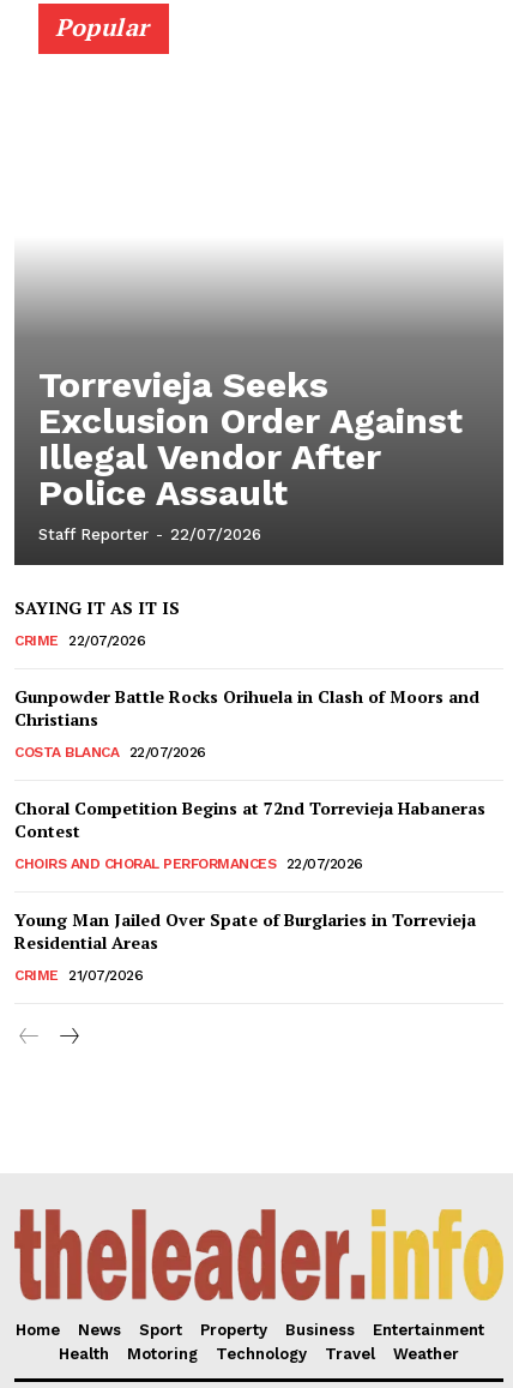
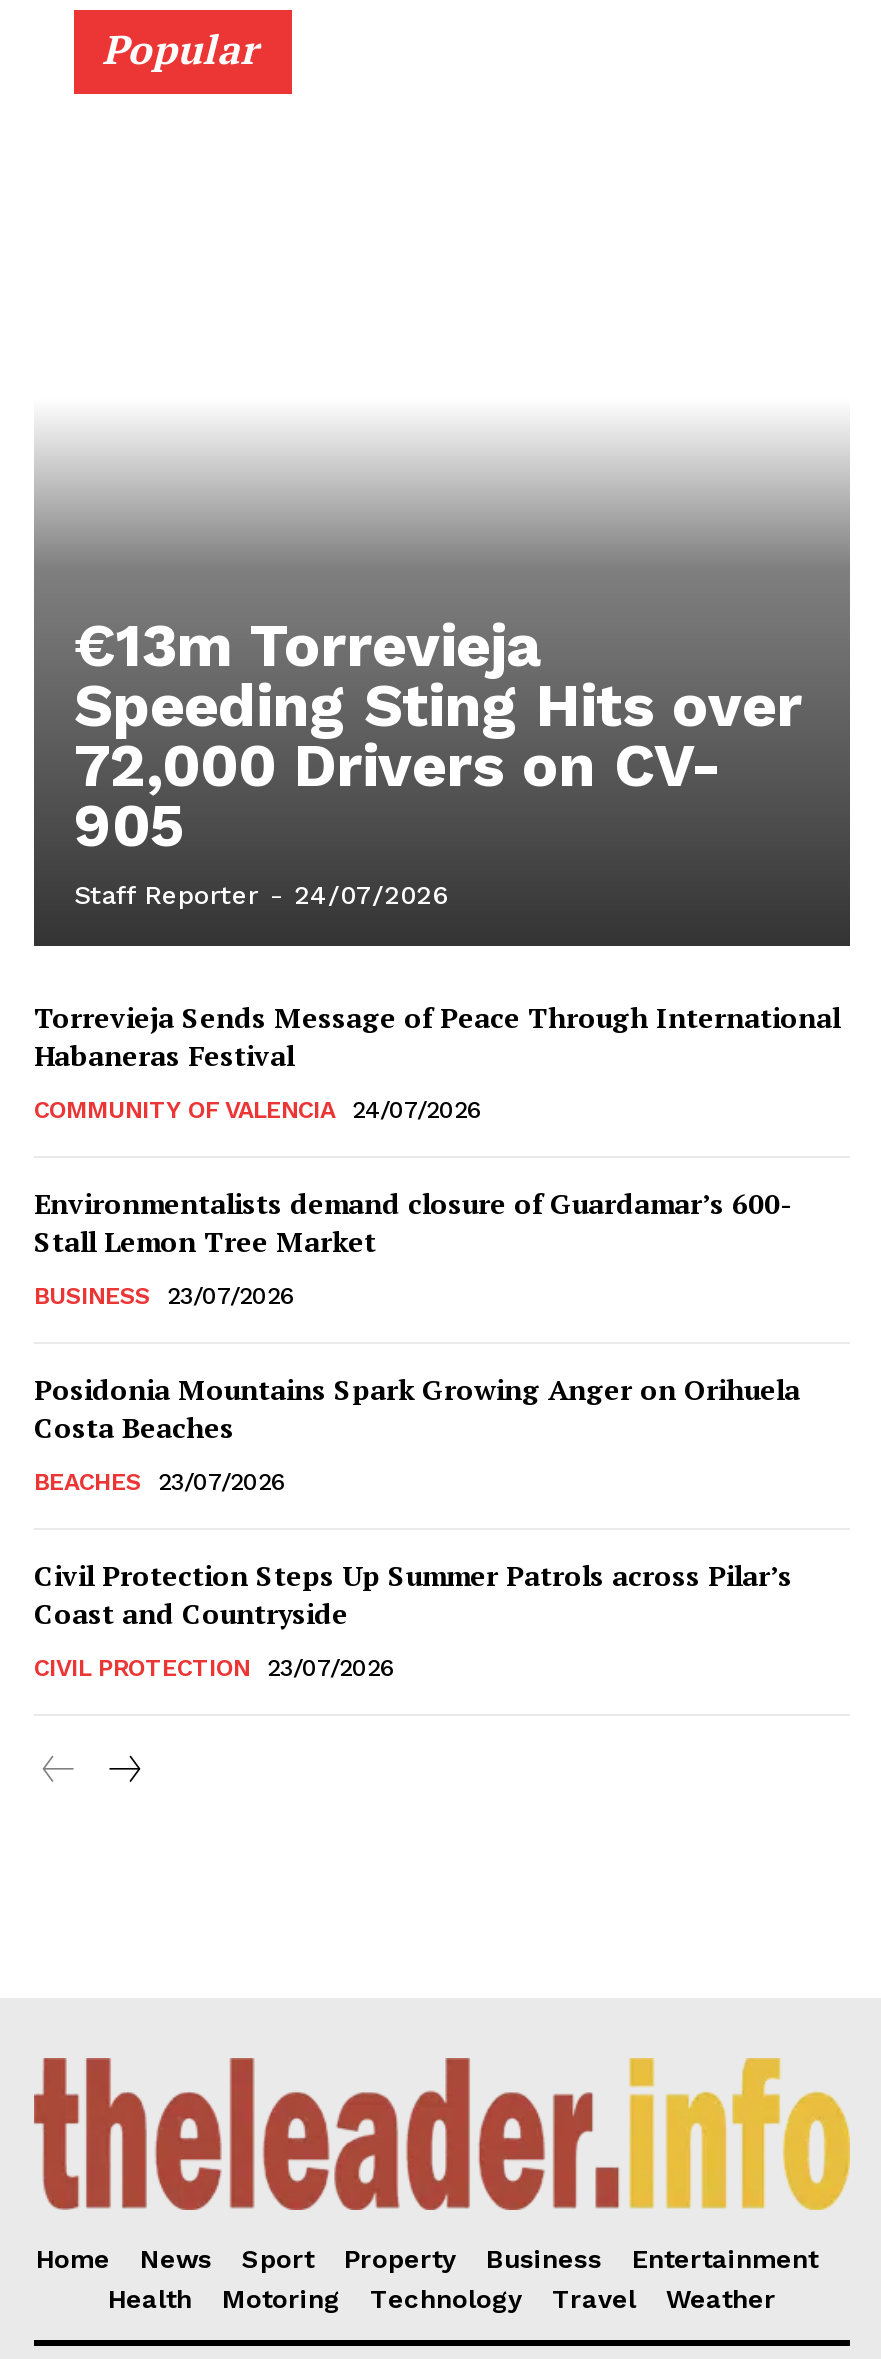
[38,363,463,543] Torrevieja Seeks | Exclusion Order Against | Illegal Vendor After | Police Assault | Staff Reporter - 22/07/2026 -> [74,610,802,910] €13m Torrevieja | Speeding Sting Hits over | 72,000 Drivers on CV- | 905 | Staff Reporter - 24/07/2026
[14,596,180,619] SAYING IT AS IT IS -> [34,998,840,1074] Torrevieja Sends Message of Peace Through International | Habaneras Festival
[14,632,145,649] CRIME | 22/07/2026 -> [34,1096,482,1124] COMMUNITY OF VALENCIA | 24/07/2026
[14,685,479,730] Gunpowder Battle Rocks Orihuela in Clash of Moors and | Christians -> [34,1184,792,1260] Environmentalists demand closure of Guardamar’s 600- | Stall Lemon Tree Market
[14,744,206,760] COSTA BLANCA | 22/07/2026 -> [34,1282,295,1310] BUSINESS | 23/07/2026
[14,796,485,842] Choral Competition Begins at 72nd Torrevieja Habaneras | Contest -> [34,1370,800,1446] Posidonia Mountains Spark Growing Anger on Orihuela | Costa Beaches
[14,855,363,872] CHOIRS AND CHORAL PERFORMANCES | 22/07/2026 -> [34,1468,286,1496] BEACHES | 23/07/2026
[14,908,476,953] Young Man Jailed Over Spate of Burglaries in Torrevieja | Residential Areas -> [34,1556,792,1632] Civil Protection Steps Up Summer Patrols across Pilar’s | Coast and Countryside
[14,967,143,983] CRIME | 21/07/2026 -> [34,1654,395,1682] CIVIL PROTECTION | 23/07/2026

